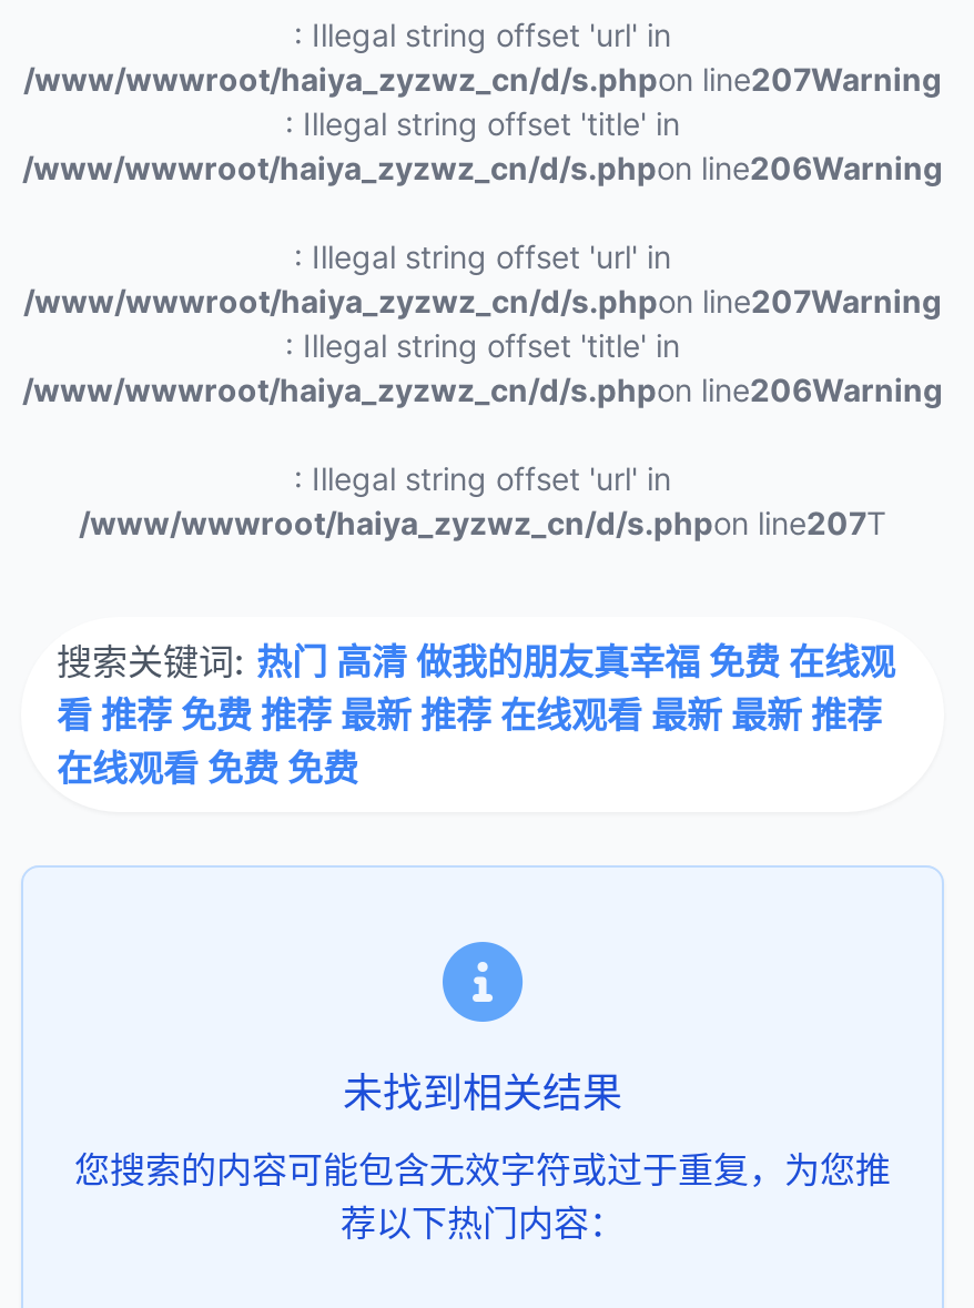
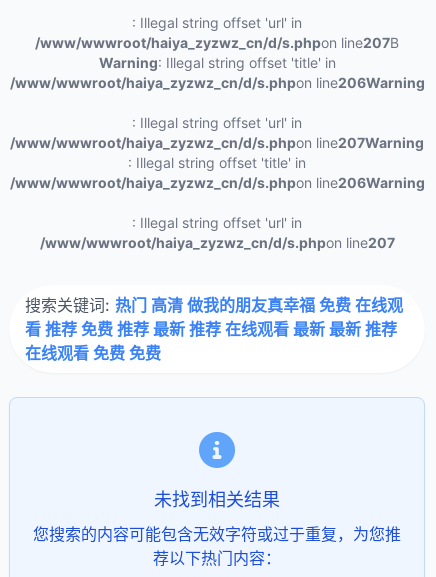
[23,60,942,98] /www/wwwroot/haiya_zyzwz_cn/d/s.phpon line207Warning -> [35,34,399,51] /www/wwwroot/haiya_zyzwz_cn/d/s.phpon line207B
[285,104,680,142] : Illegal string offset 'title' in -> [98,54,335,71] Warning: Illegal string offset 'title' in
[79,504,886,541] /www/wwwroot/haiya_zyzwz_cn/d/s.phpon line207T -> [39,234,394,251] /www/wwwroot/haiya_zyzwz_cn/d/s.phpon line207

